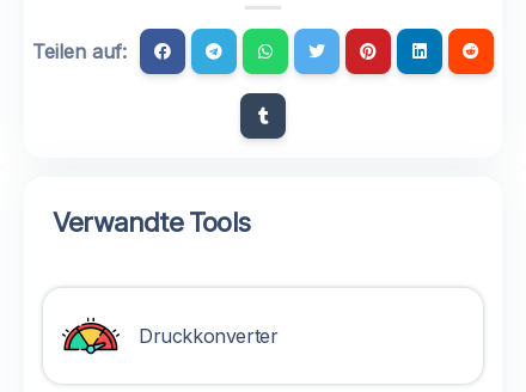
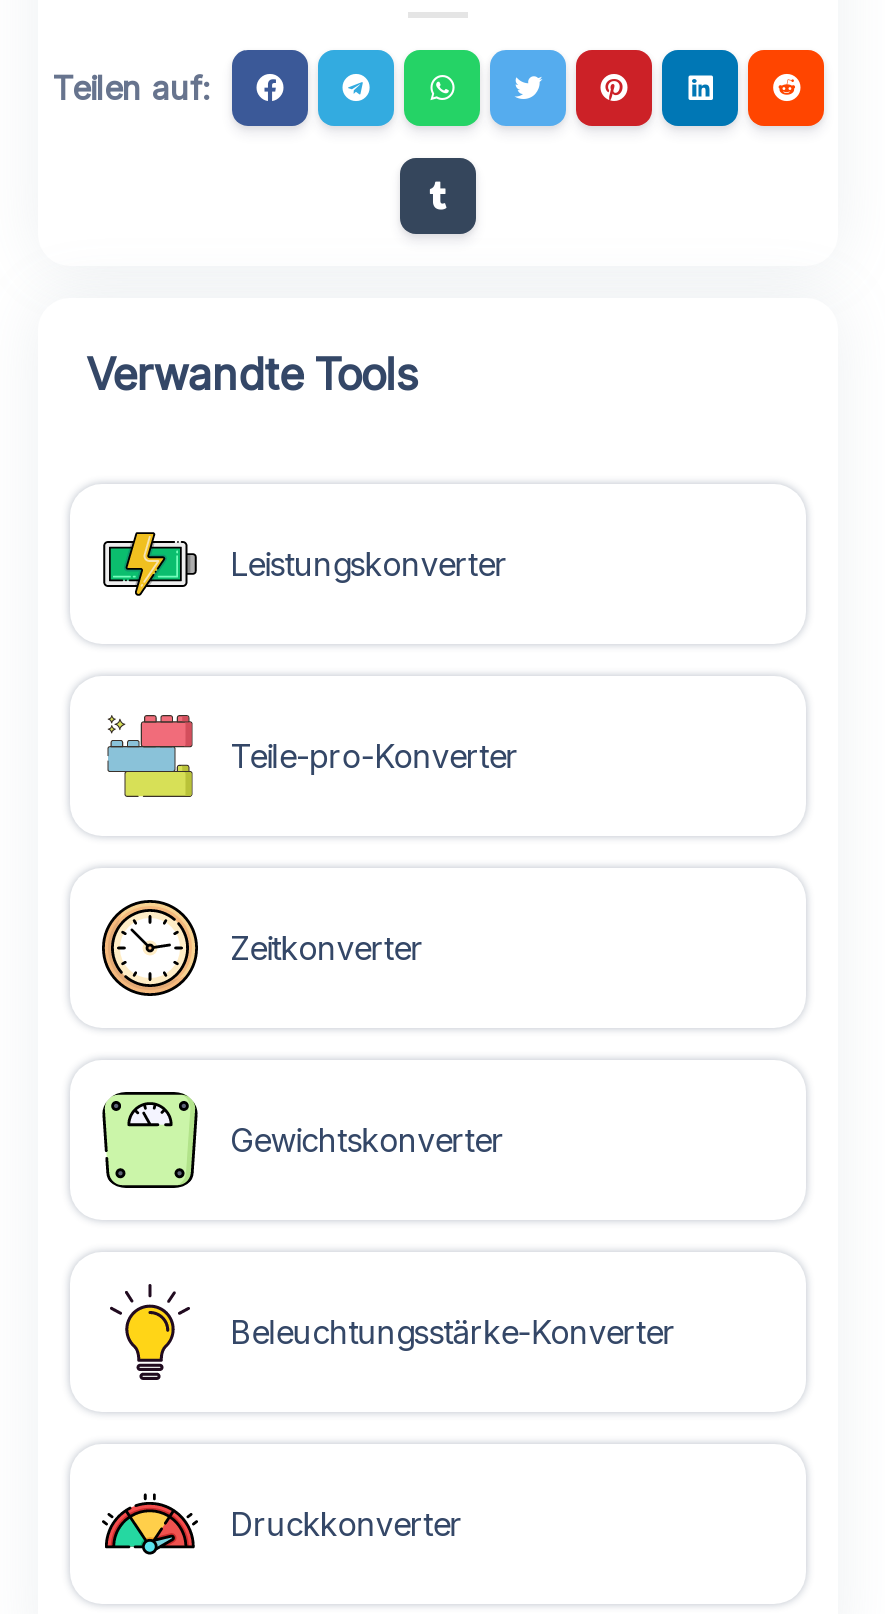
none -> [100,530,508,598] [image] | Leistungskonverter
none -> [100,898,424,998] [image] | Zeitkonverter
none -> [100,1090,504,1190] [image] | Gewichtskonverter
none -> [106,712,519,800] [image] | Teile-pro-Konverter
none -> [108,1282,676,1382] [image] | Beleuchtungsstärke-Konverter

